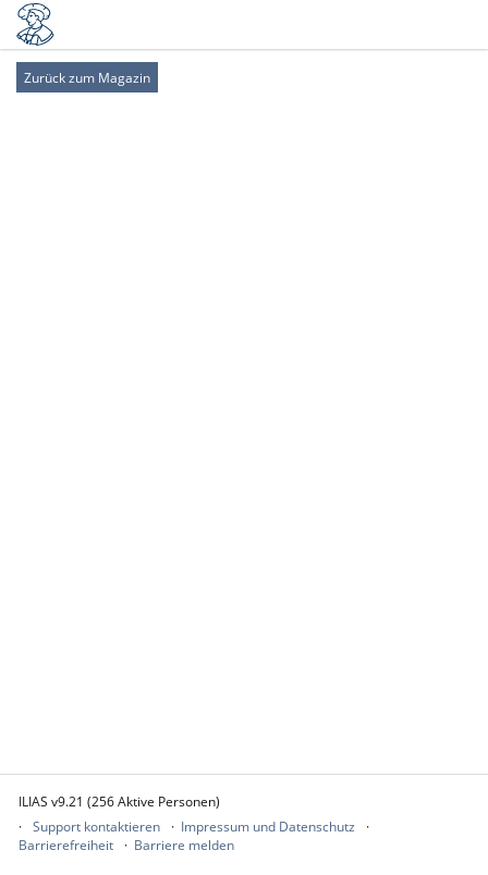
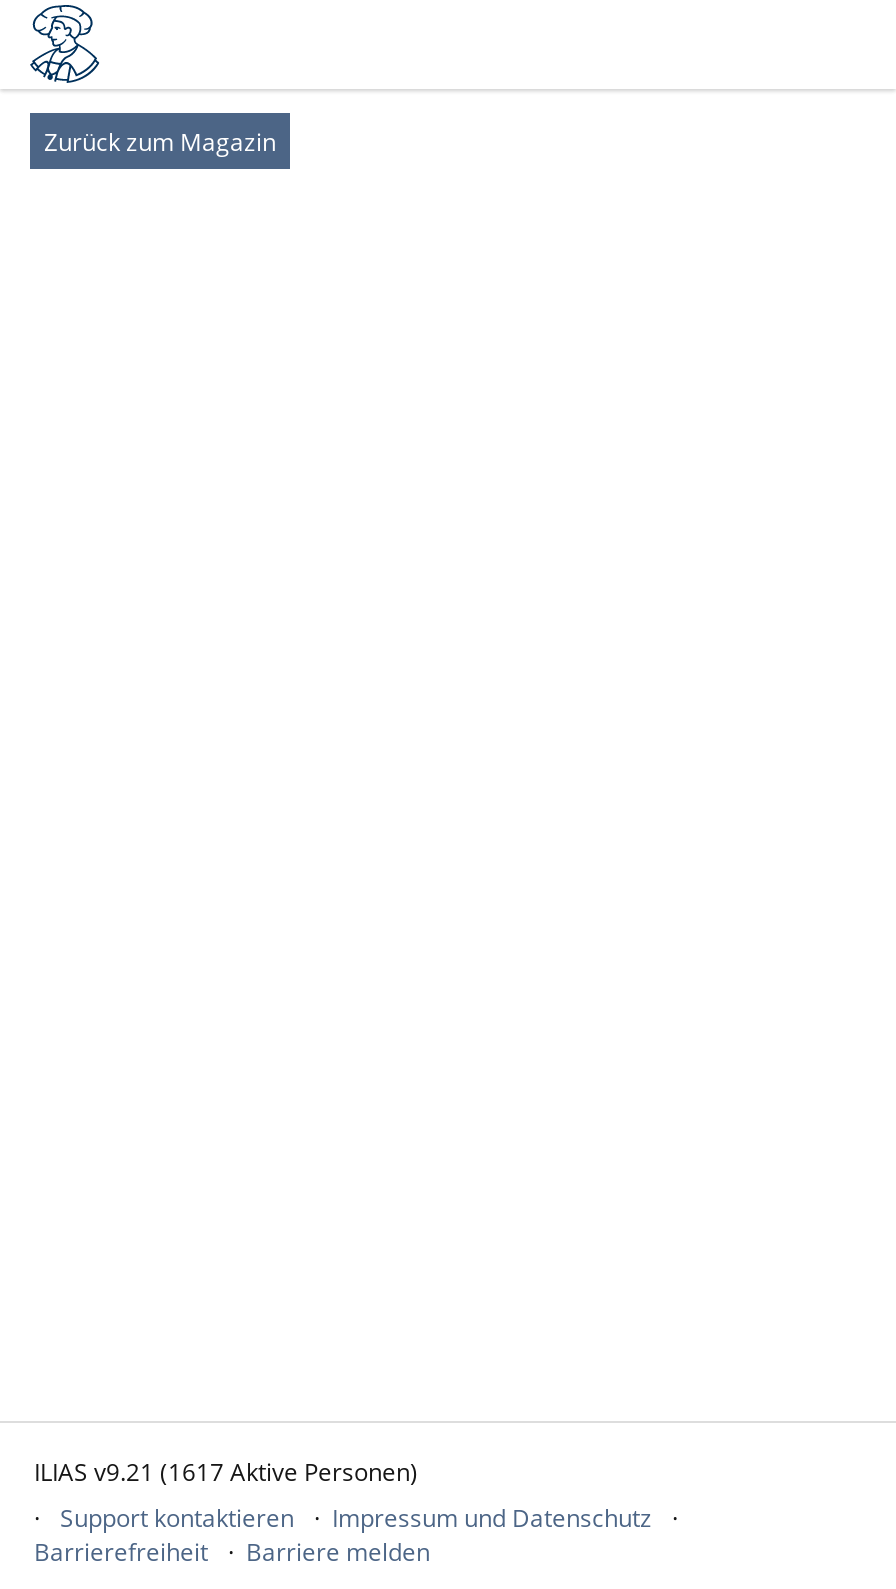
[19,792,220,811] ILIAS v9.21 (256 Aktive Personen) -> [34,1455,418,1489] ILIAS v9.21 (1617 Aktive Personen)

